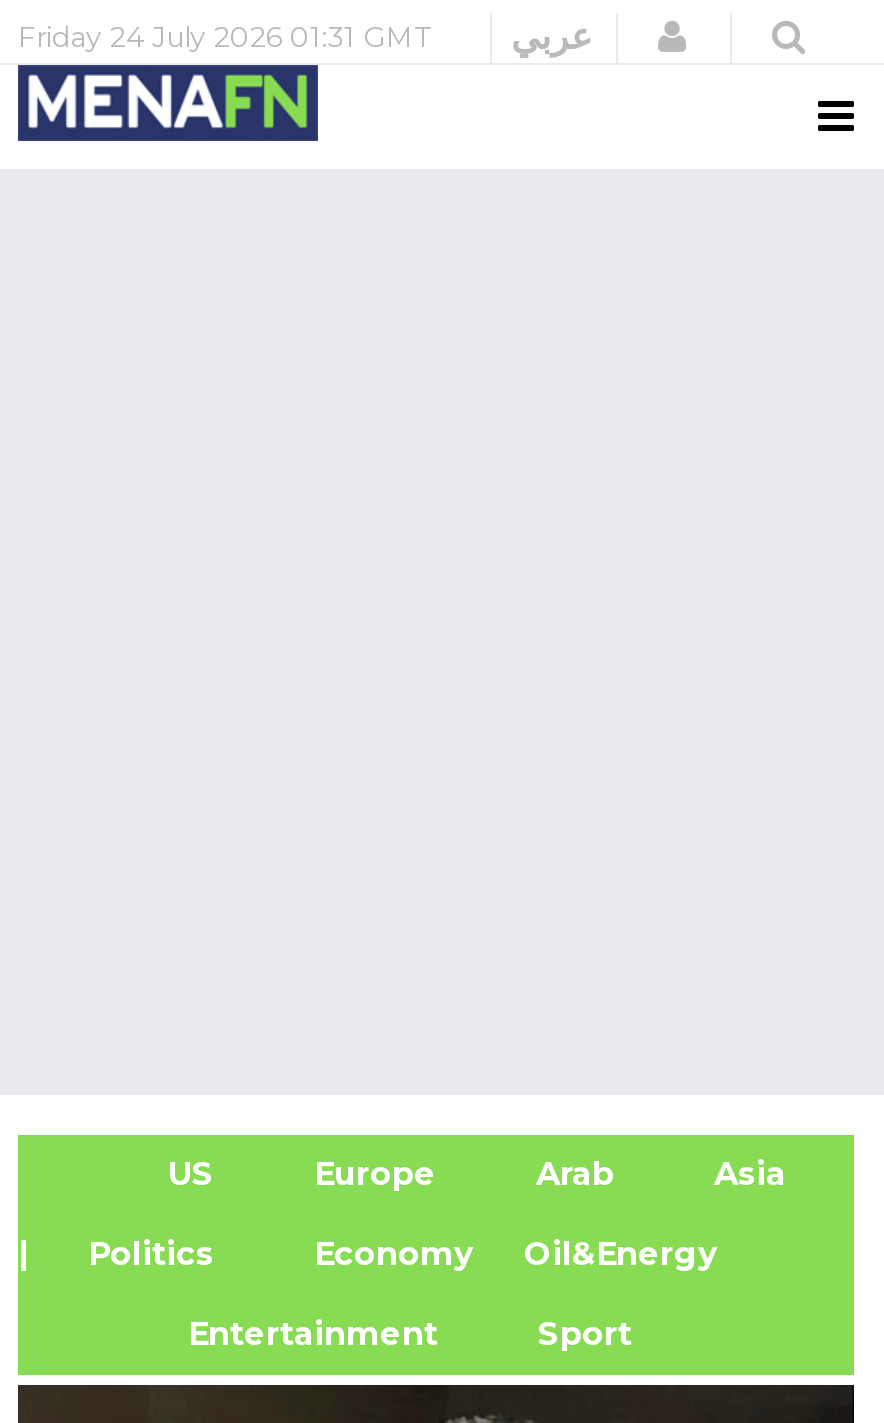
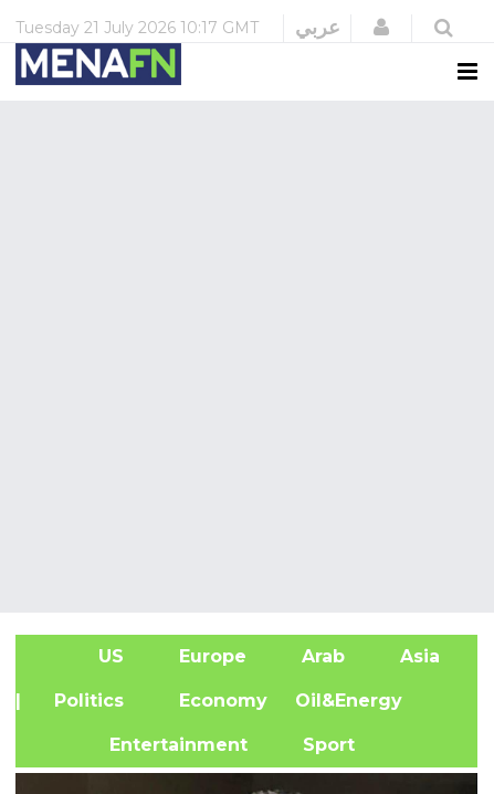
[18,19,430,55] Friday 24 July 2026 01:31 GMT -> [15,18,259,38] Tuesday 21 July 2026 10:17 GMT

